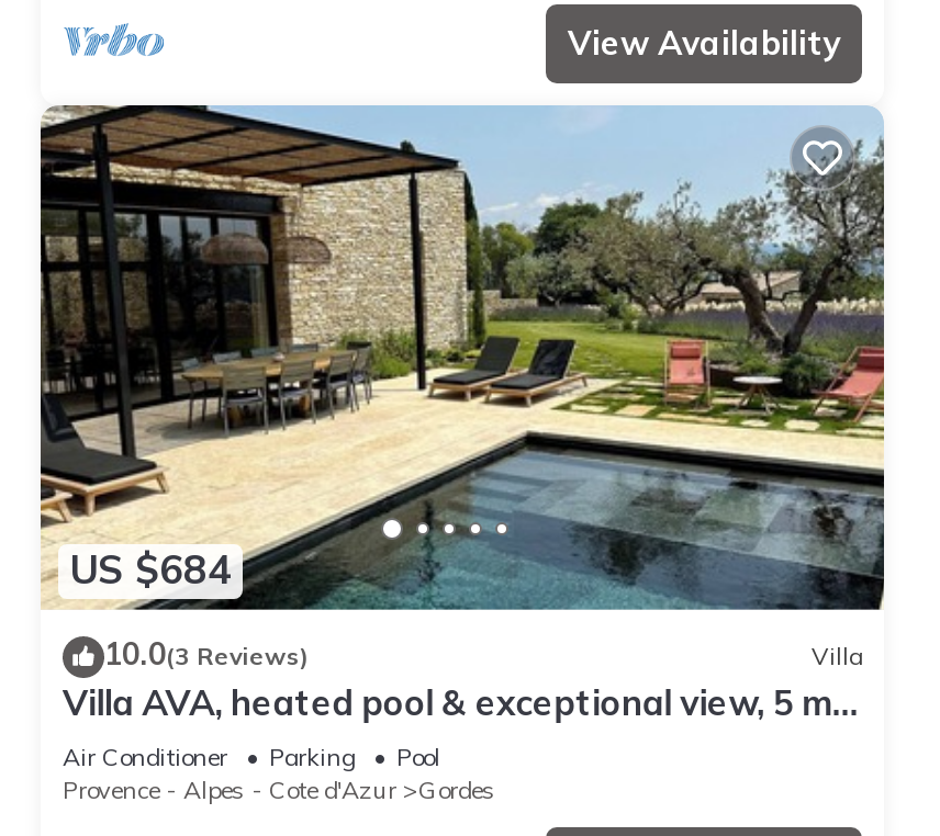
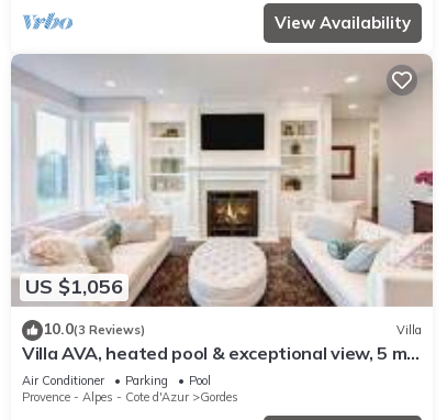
[38,103,886,612] [image] | US $684 -> [11,54,434,308] [image] | US $1,056

